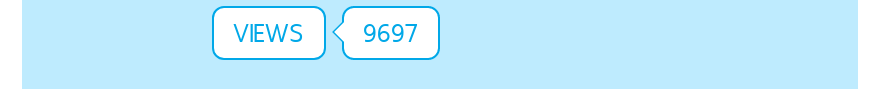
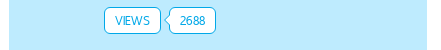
[233,9,417,53] VIEWS 9697 -> [115,8,205,30] VIEWS 2688

